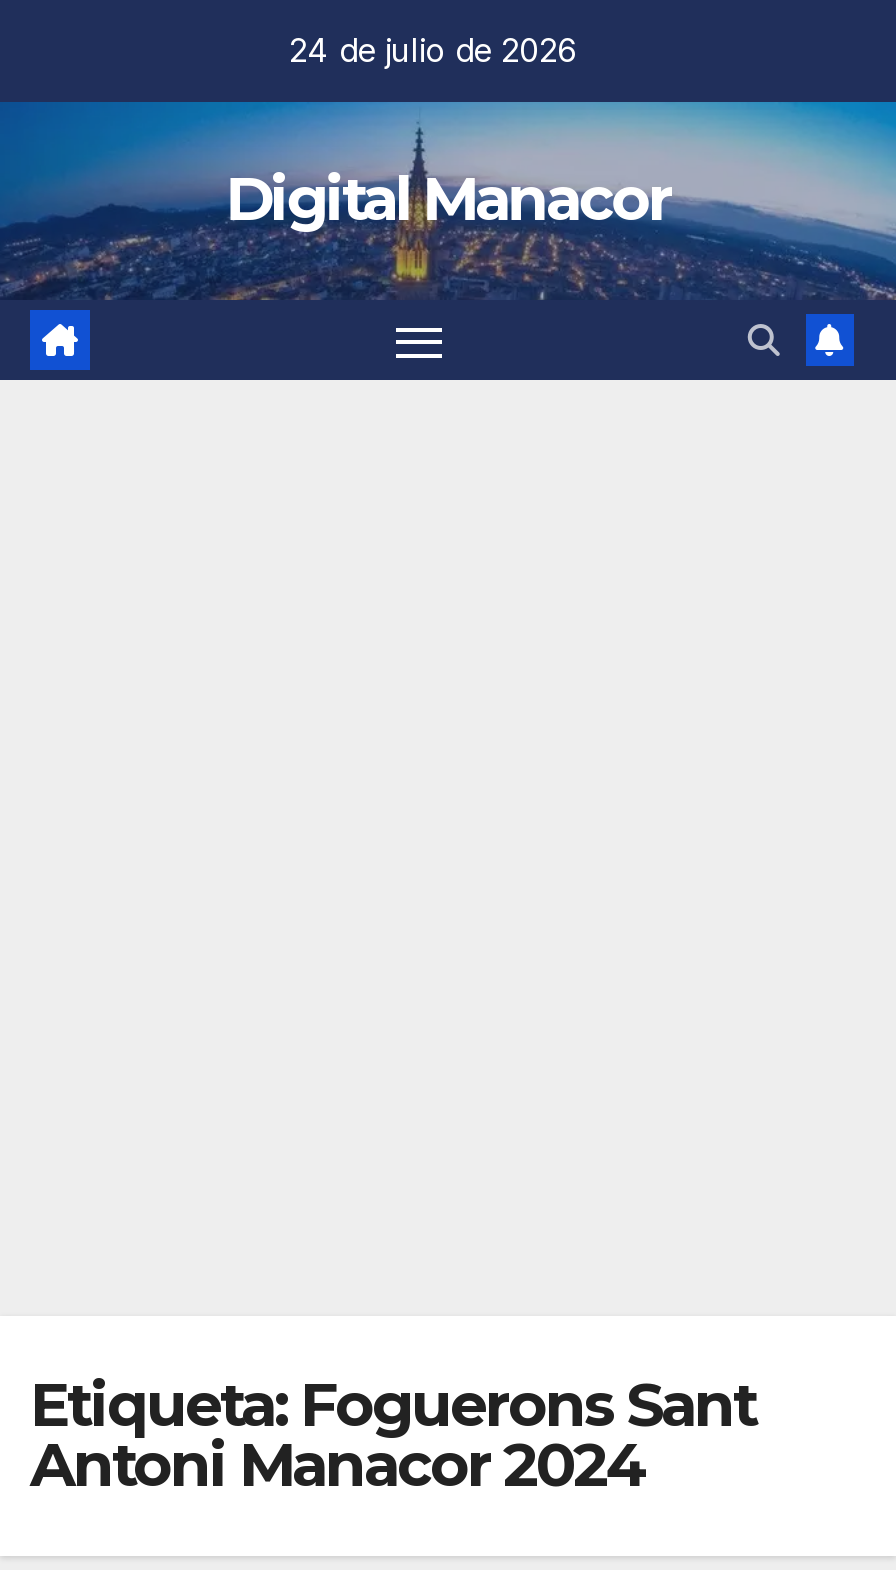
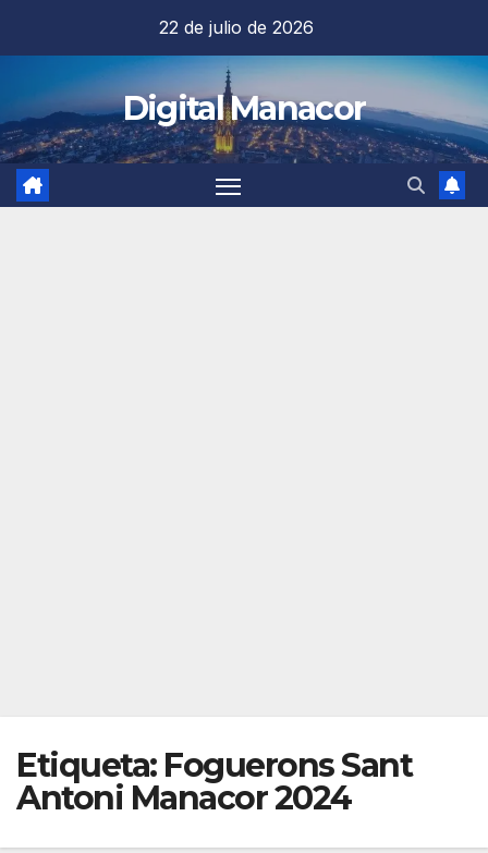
[289,30,577,70] 24 de julio de 2026 -> [158,16,313,38] 22 de julio de 2026

